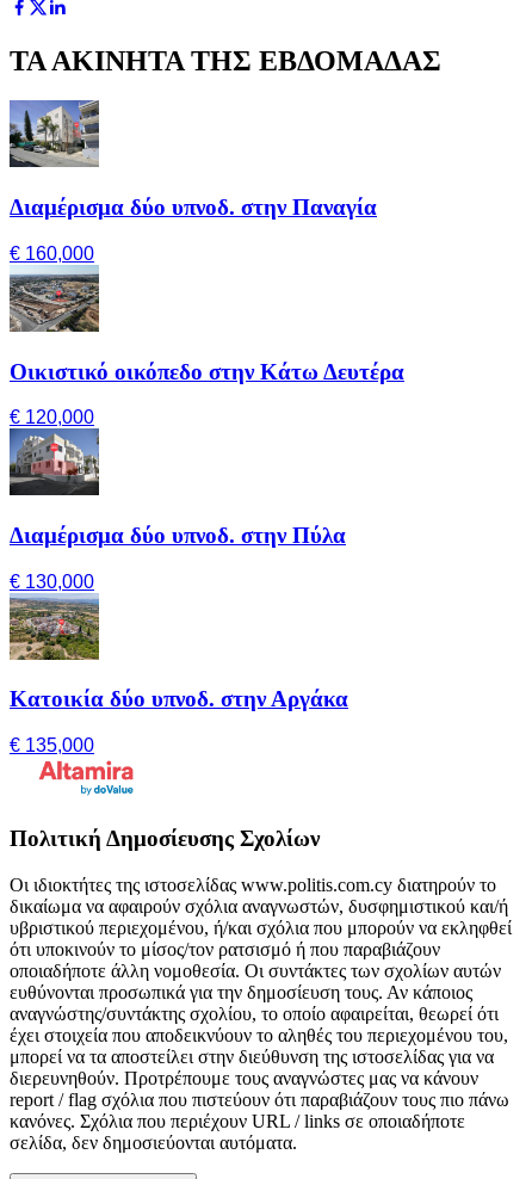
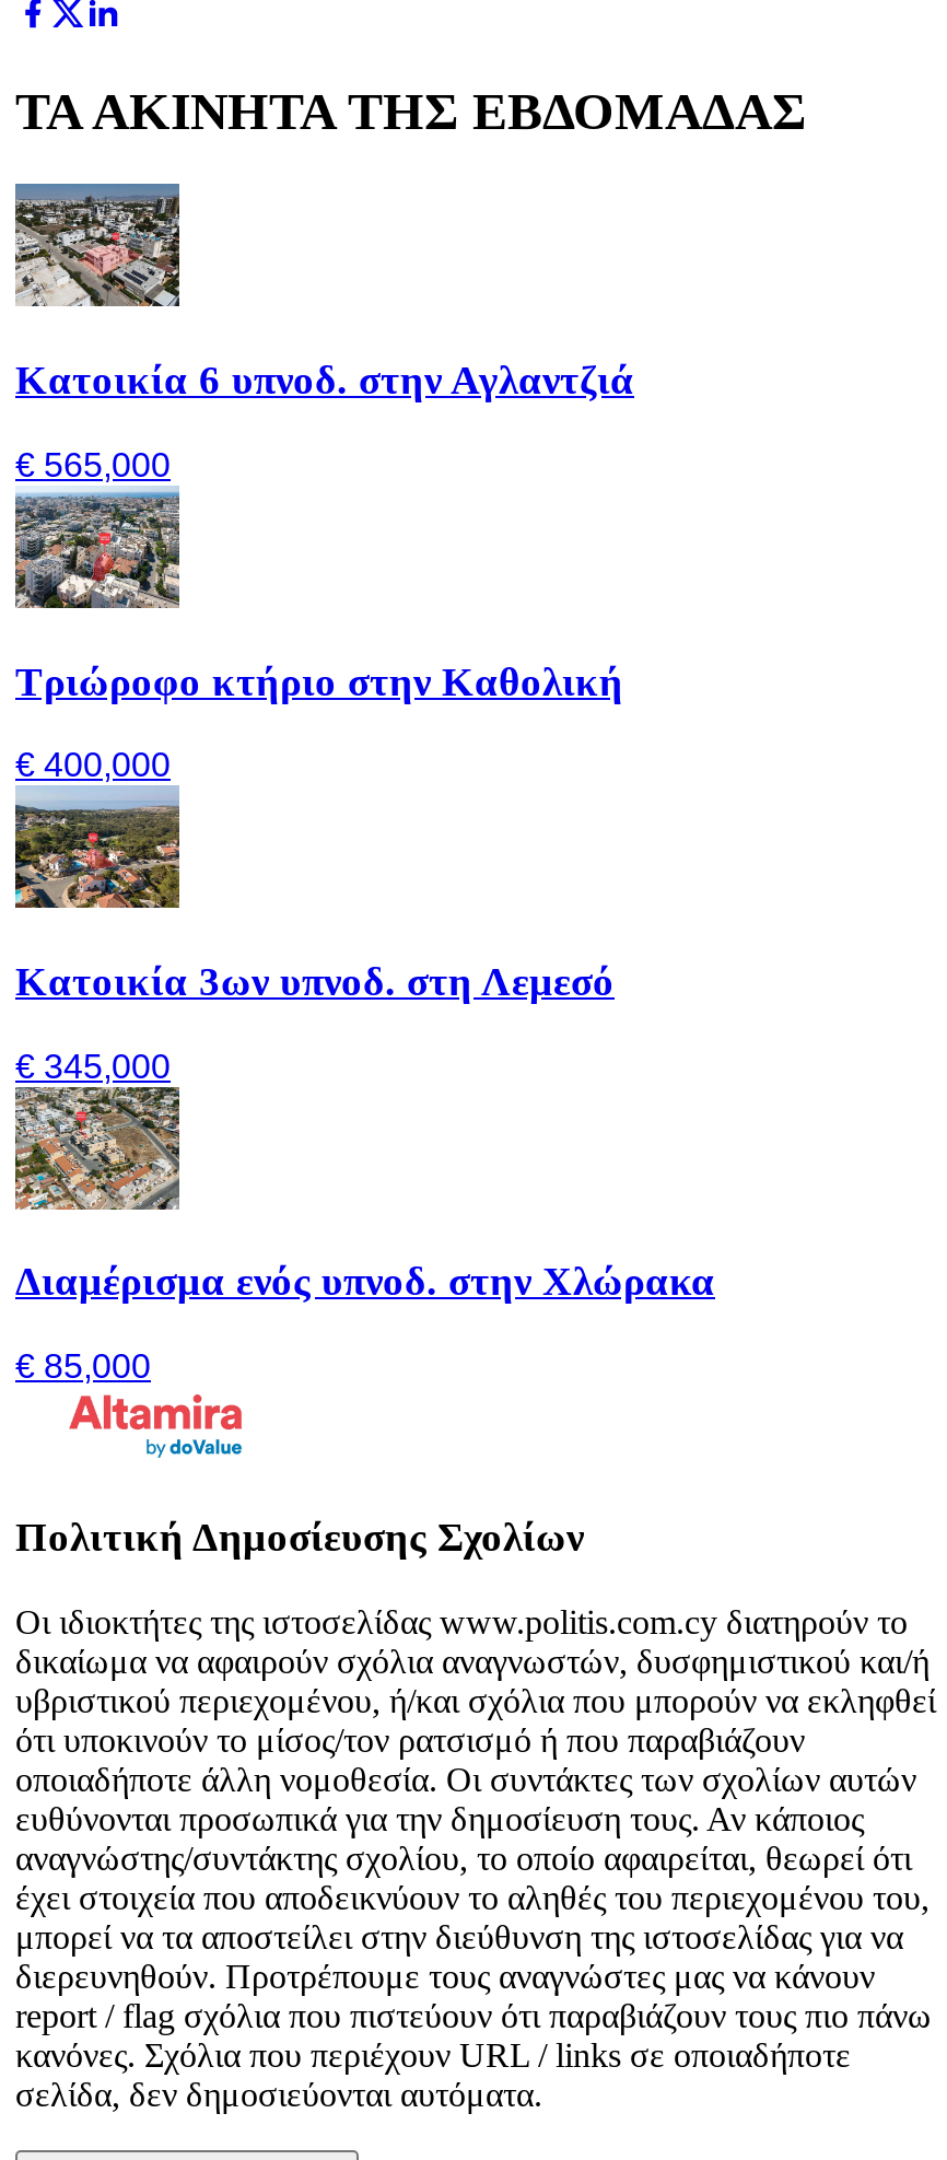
[8,100,377,220] [image] | Διαμέρισμα δύο υπνοδ. στην Παναγία -> [13,184,634,403] [image] | Κατοικία 6 υπνοδ. στην Αγλαντζιά
[10,243,94,264] € 160,000 -> [15,446,171,483] € 565,000
[10,272,404,384] [image] | Οικιστικό οικόπεδο στην Κάτω Δευτέρα -> [13,499,623,703] [image] | Τριώροφο κτήριο στην Καθολική
[10,407,94,428] € 120,000 -> [15,747,171,784] € 400,000
[8,437,346,548] [image] | Διαμέρισμα δύο υπνοδ. στην Πύλα -> [13,801,615,1004] [image] | Κατοικία 3ων υπνοδ. στη Λεμεσό
[10,571,94,592] € 130,000 -> [15,1047,171,1084] € 345,000
[10,600,348,712] [image] | Κατοικία δύο υπνοδ. στην Αργάκα -> [15,1100,715,1305] [image] | Διαμέρισμα ενός υπνοδ. στην Χλώρακα
[10,735,94,756] € 135,000 -> [15,1348,151,1385] € 85,000

